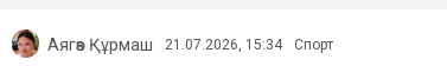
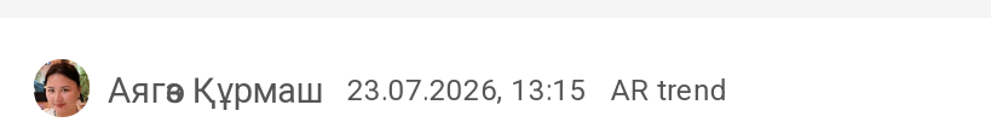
[165,37,334,53] 21.07.2026, 15:34 | Спорт -> [347,74,727,107] 23.07.2026, 13:15 | AR trend

